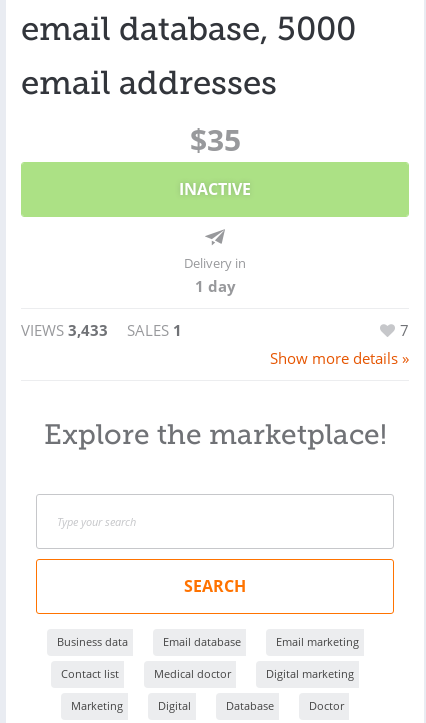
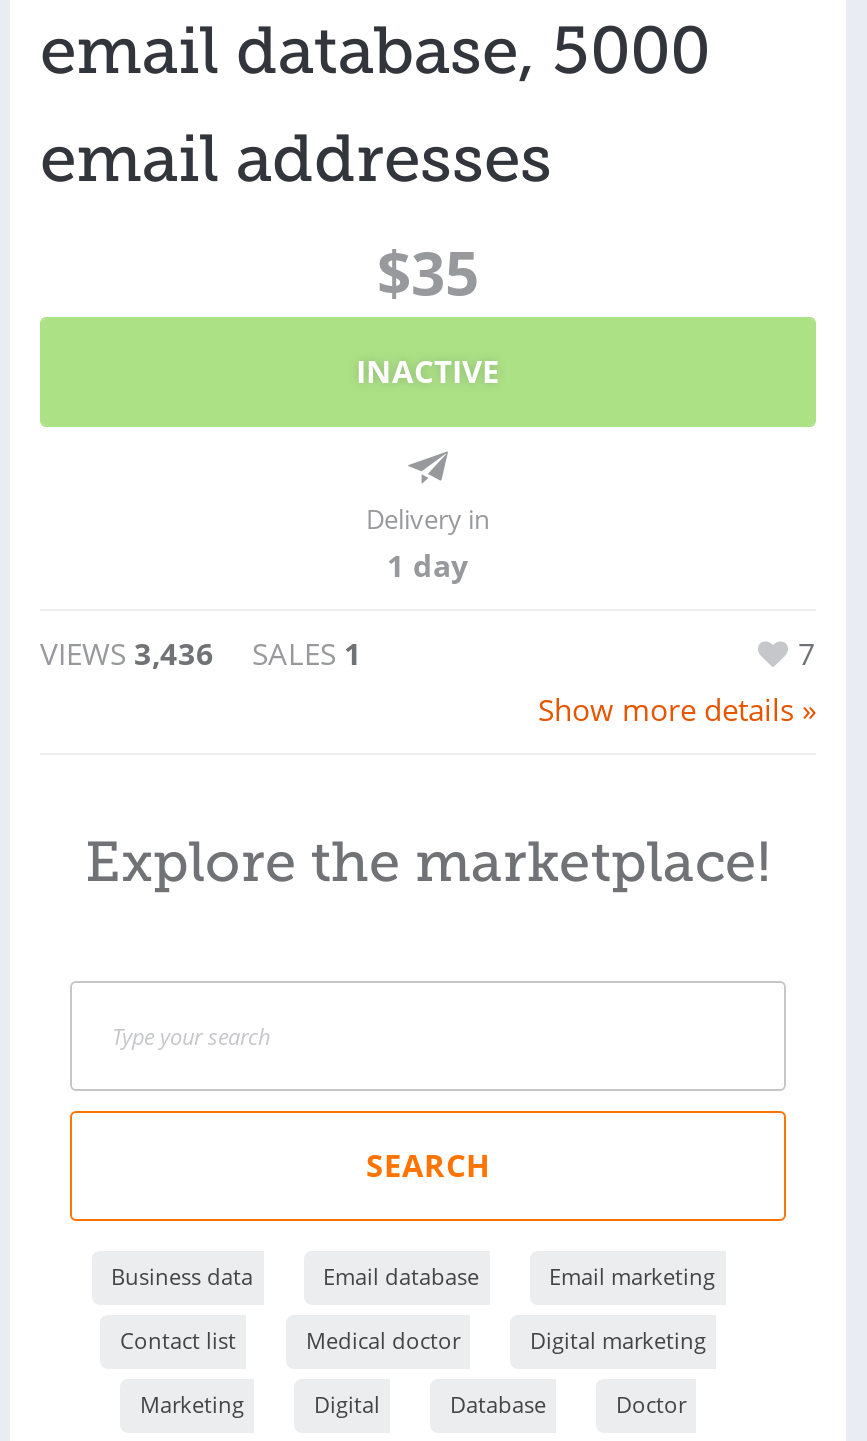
[21,320,182,340] VIEWS 3,433 SALES 1 -> [40,633,362,673] VIEWS 3,436 SALES 1

